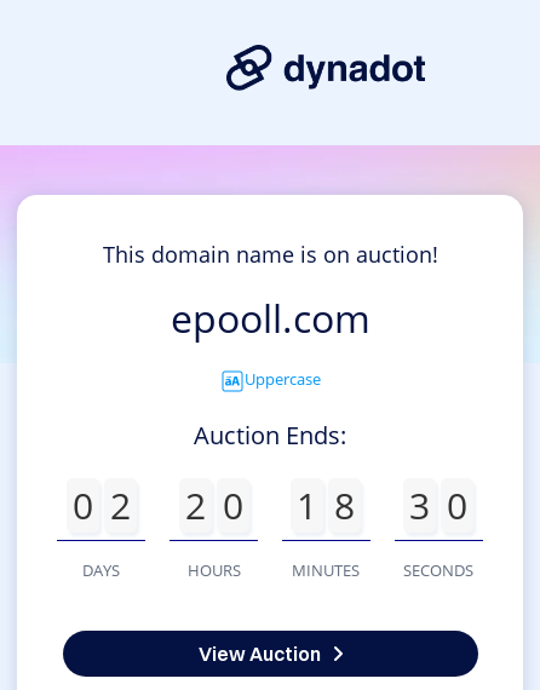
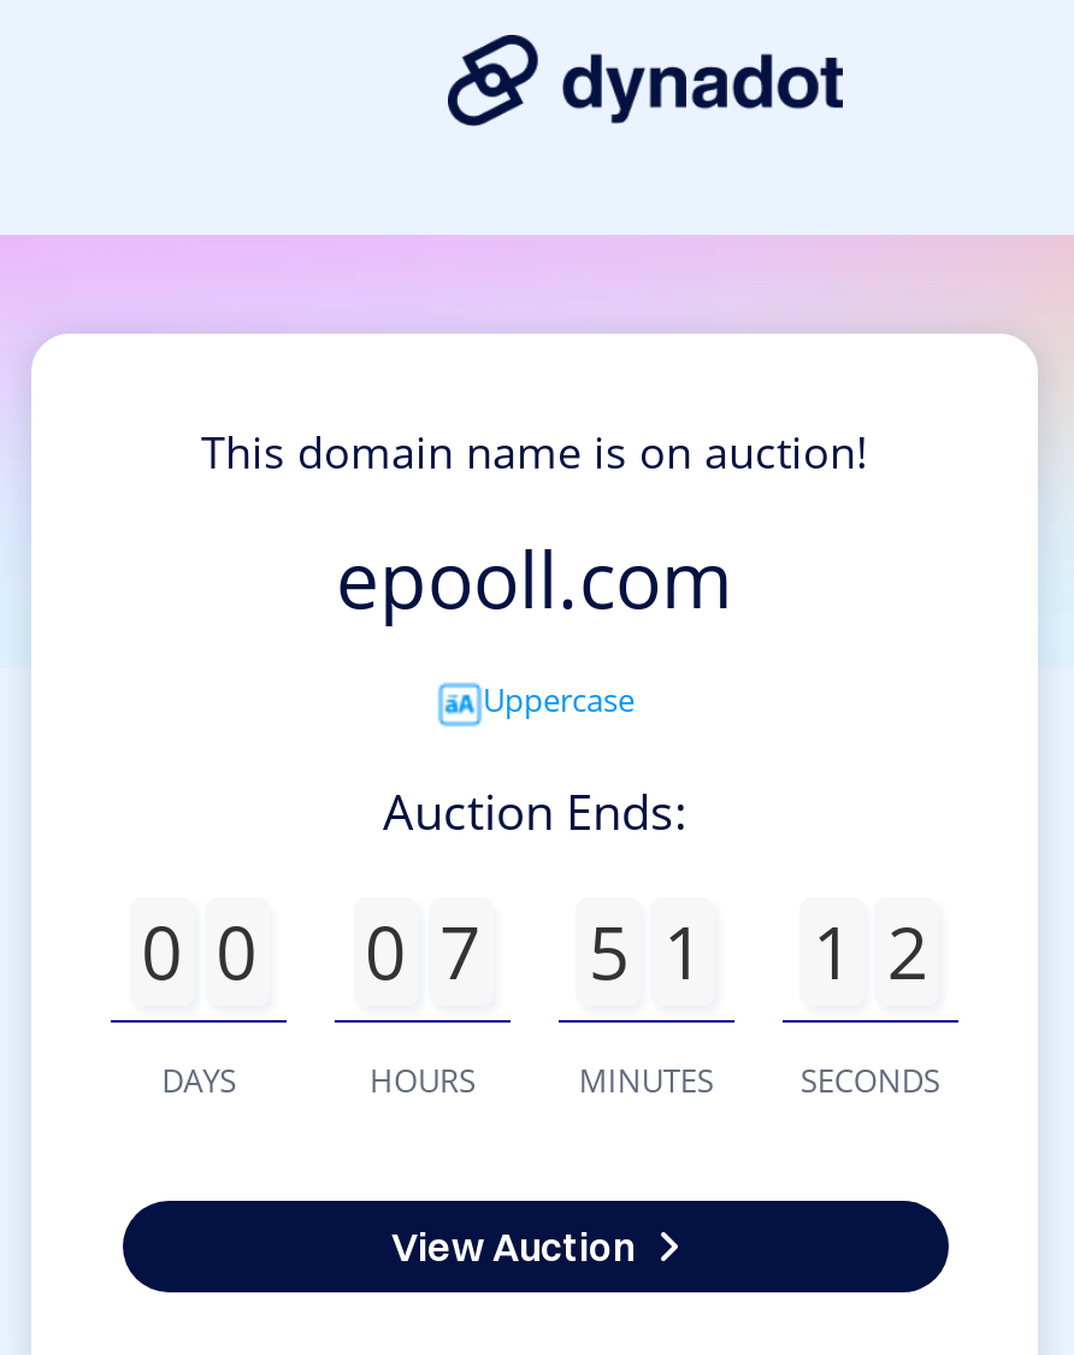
[72,481,130,530] 0 2 -> [141,902,257,1001] 0 0
[185,481,243,530] 2 0 -> [365,902,480,1001] 0 7
[297,481,355,530] 1 8 -> [589,902,704,1001] 5 1
[410,481,468,530] 3 0 -> [812,902,928,1001] 1 2

